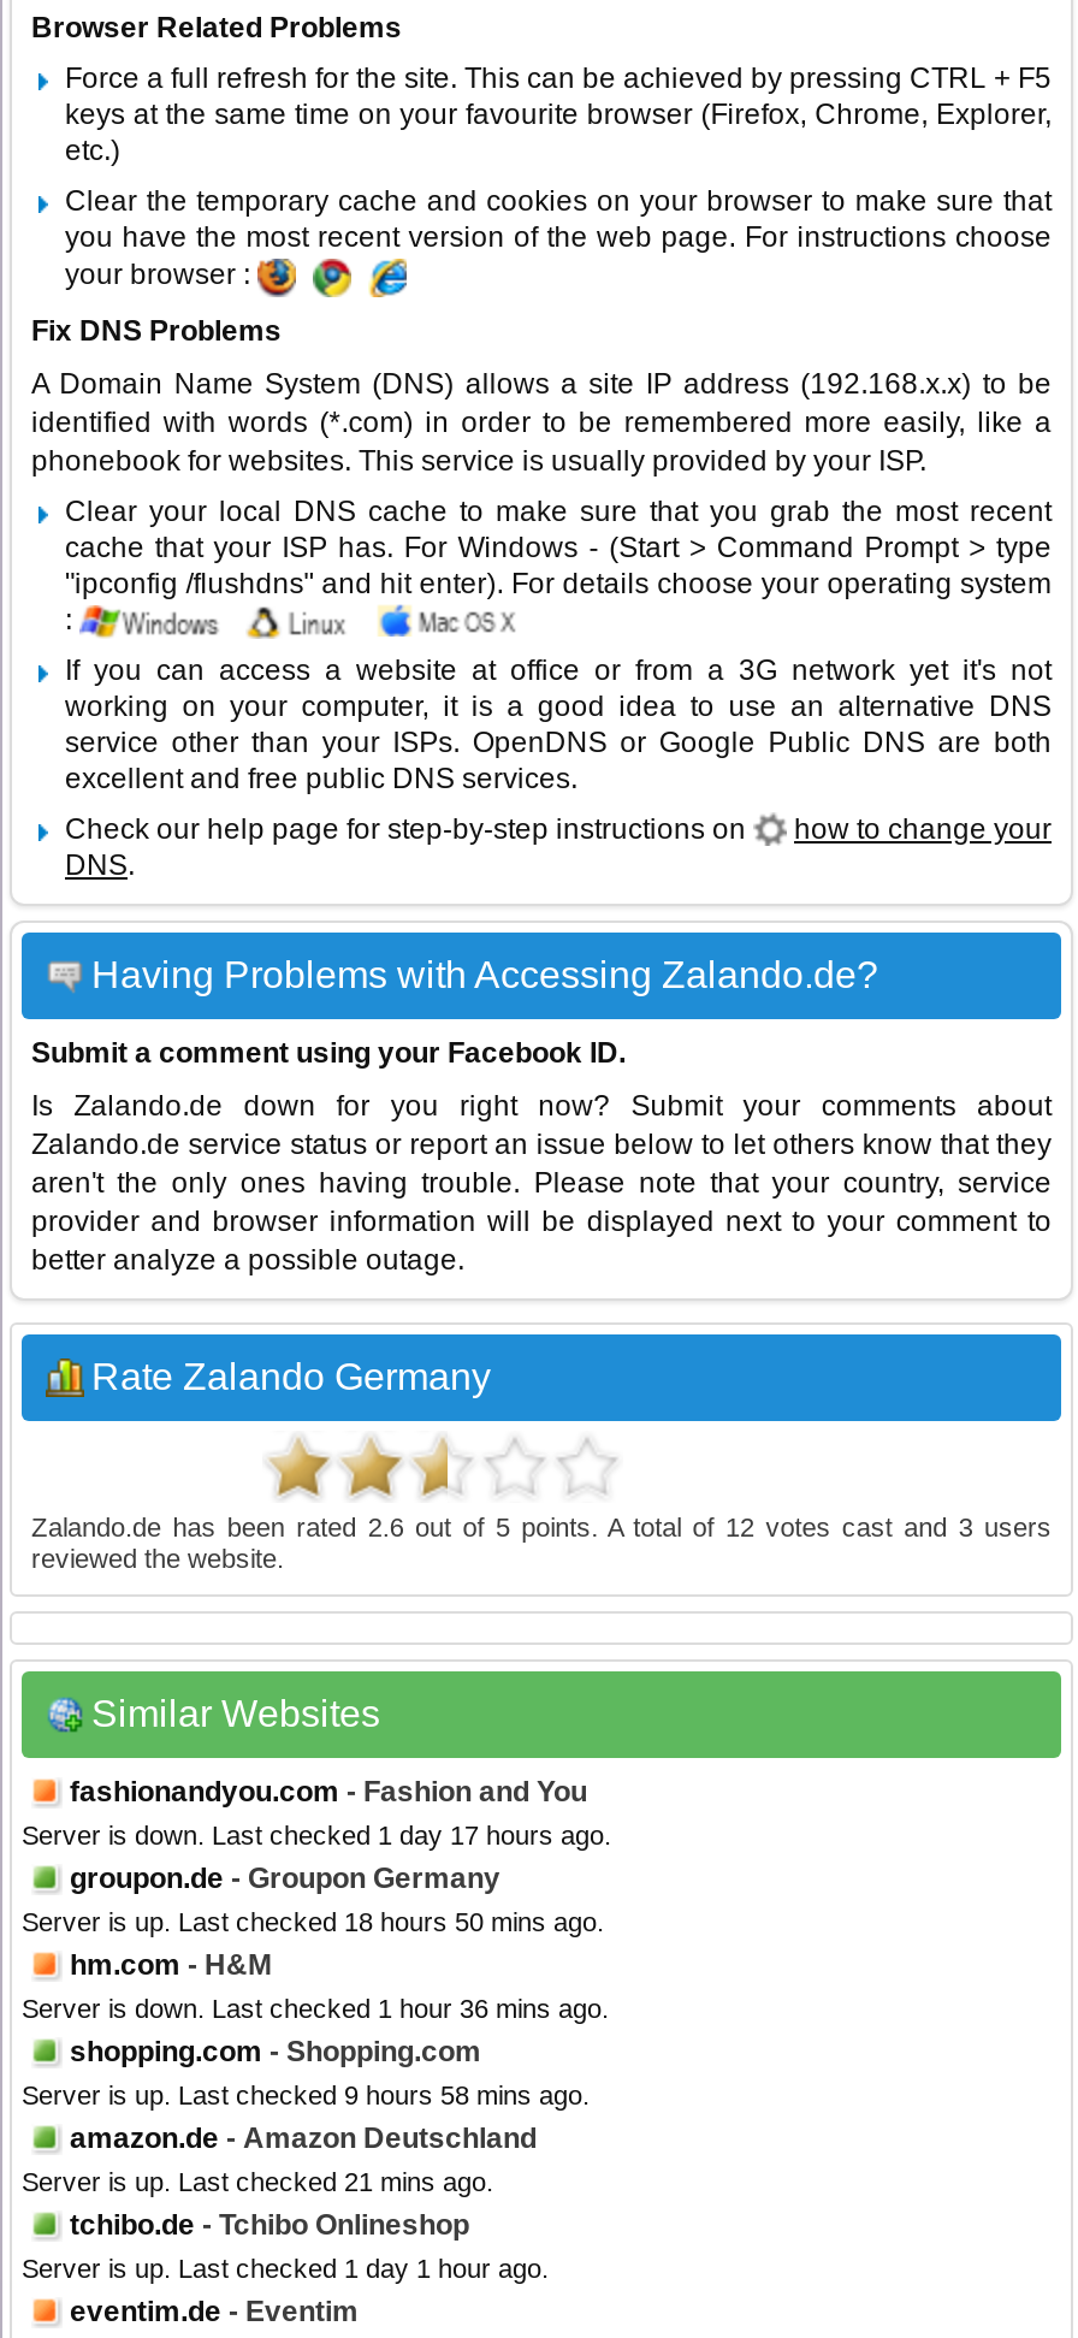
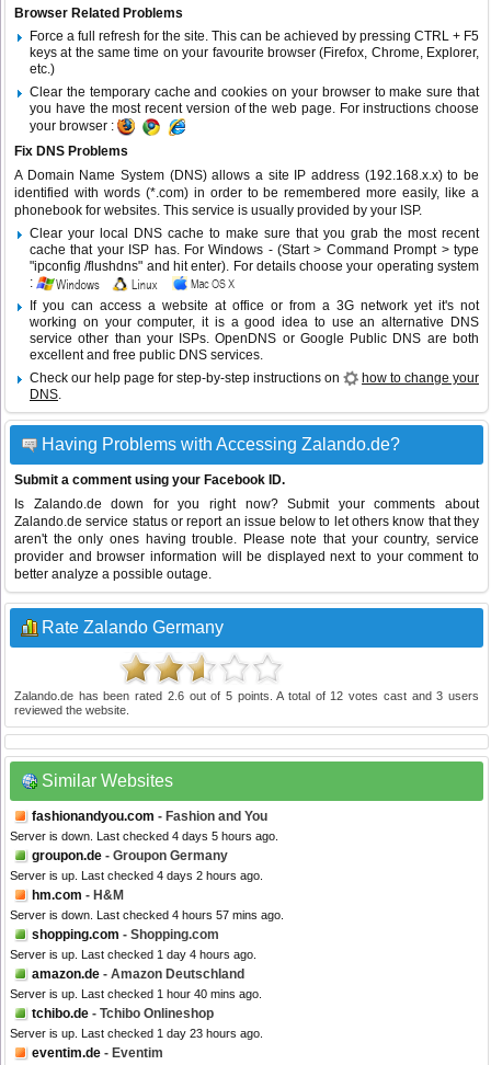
[22,1821,611,1849] Server is down. Last checked 1 day 17 hours ago. -> [10,829,278,843] Server is down. Last checked 4 days 5 hours ago.
[22,1907,604,1936] Server is up. Last checked 18 hours 50 mins ago. -> [10,869,263,882] Server is up. Last checked 4 days 2 hours ago.
[22,1994,609,2023] Server is down. Last checked 1 hour 36 mins ago. -> [10,908,284,921] Server is down. Last checked 4 hours 57 mins ago.
[22,2080,590,2109] Server is up. Last checked 9 hours 58 mins ago. -> [10,948,256,961] Server is up. Last checked 1 day 4 hours ago.
[22,2167,493,2196] Server is up. Last checked 21 mins ago. -> [10,987,262,1000] Server is up. Last checked 1 hour 40 mins ago.
[22,2254,549,2283] Server is up. Last checked 1 day 1 hour ago. -> [10,1027,263,1040] Server is up. Last checked 1 day 23 hours ago.

